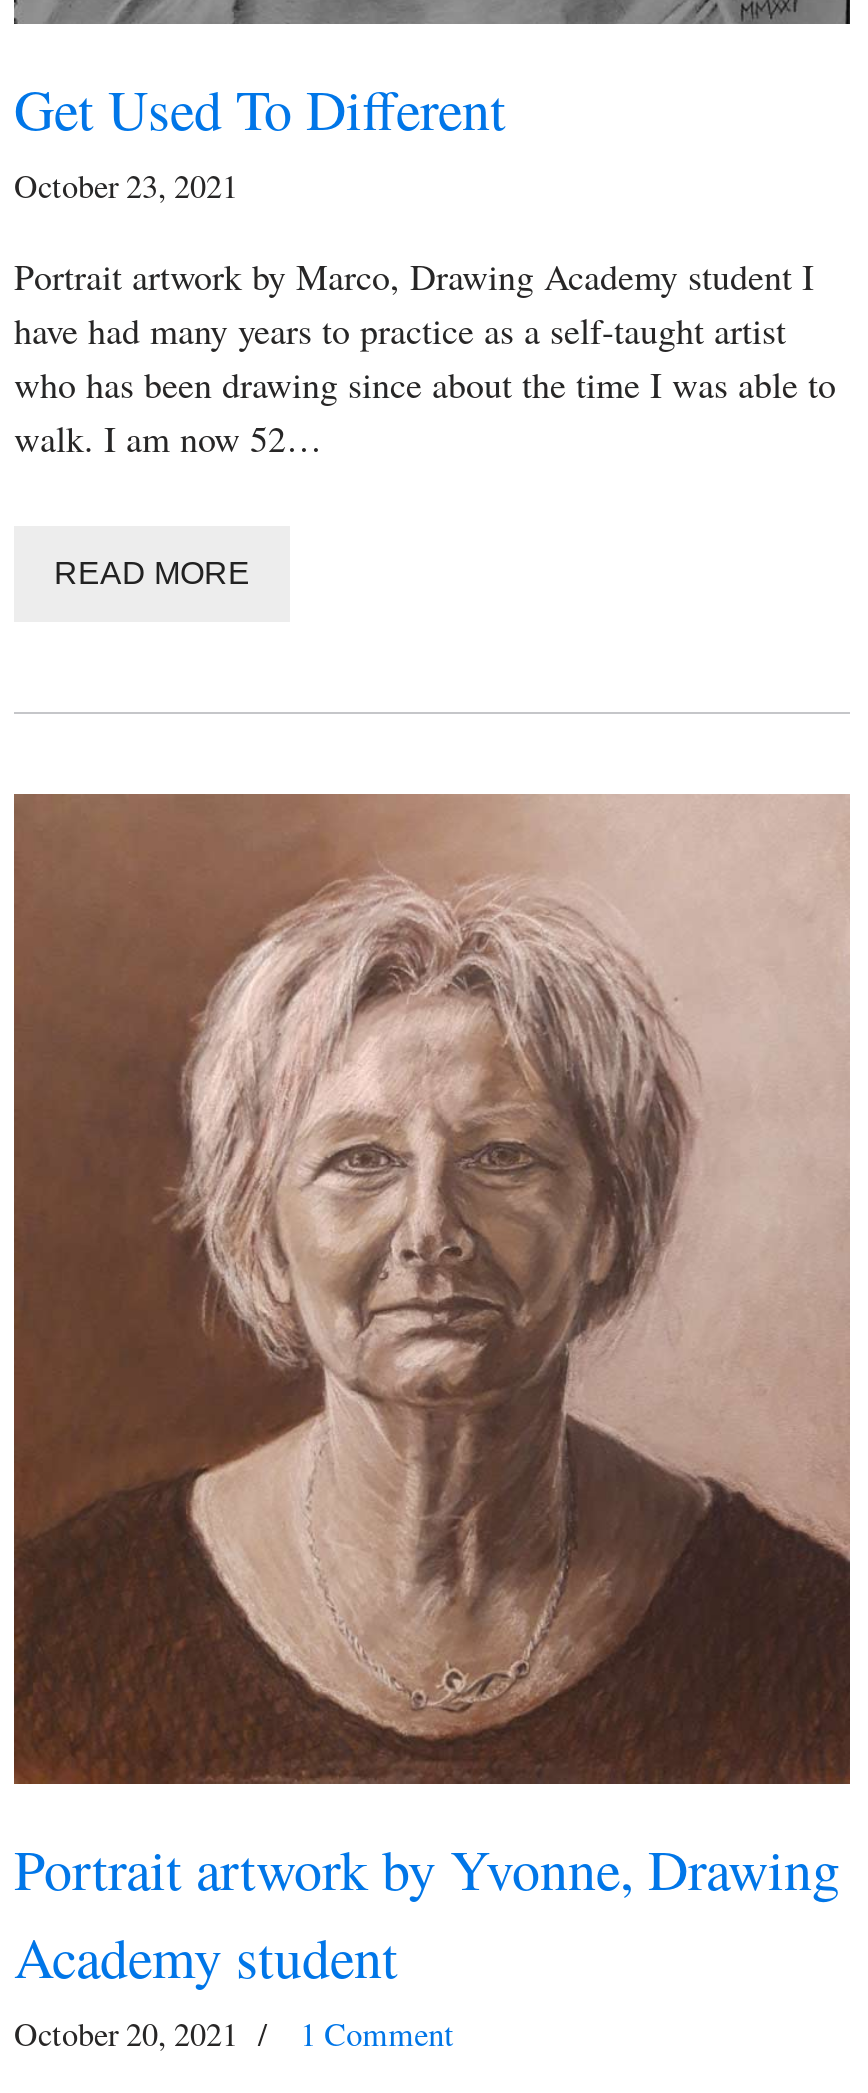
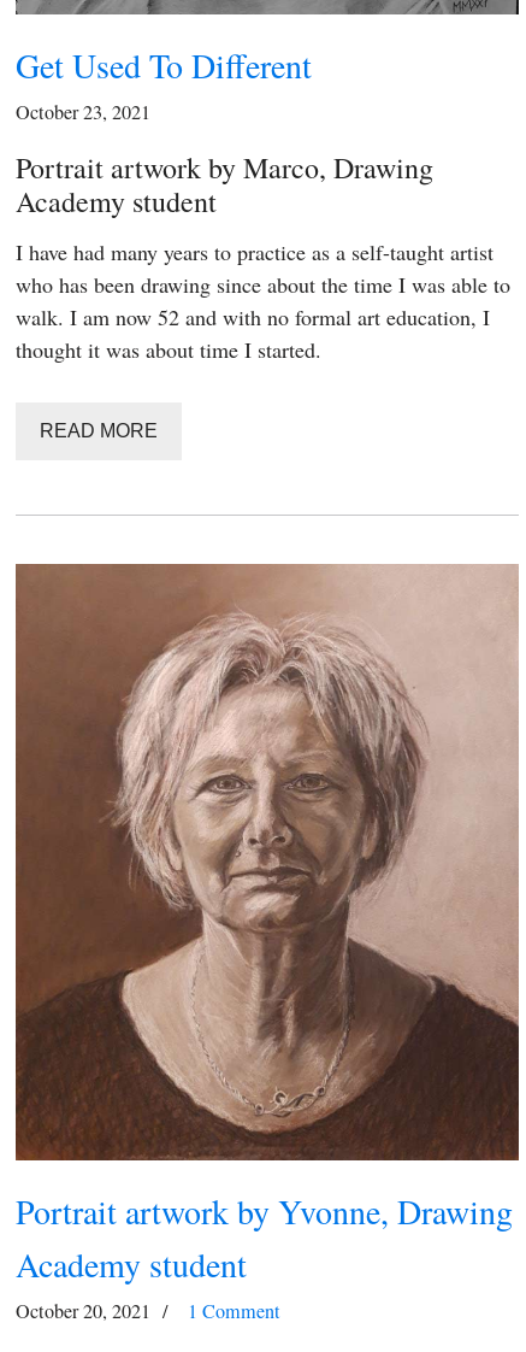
[14,415,334,463] walk. I am now 52… -> [16,303,490,364] walk. I am now 52 and with no formal art education, I | thought it was about time I started.

